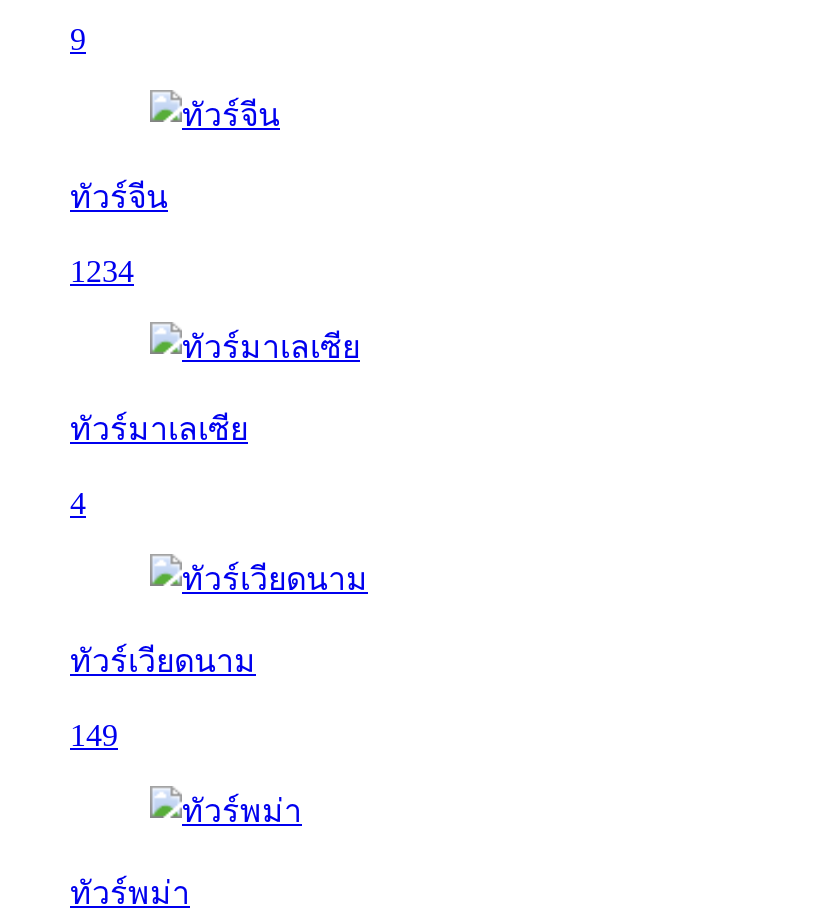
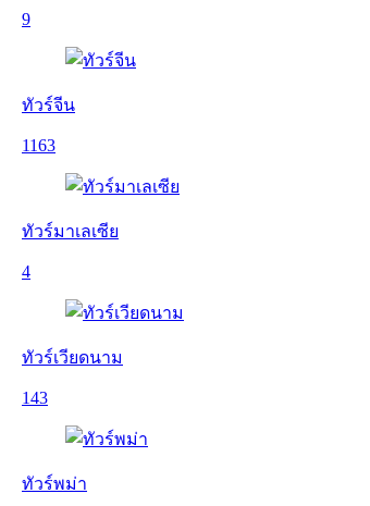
[70,254,134,288] 1234 -> [22,136,55,155] 1163
[70,718,118,752] 149 -> [22,388,48,407] 143

